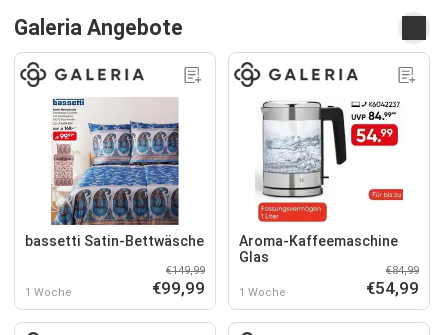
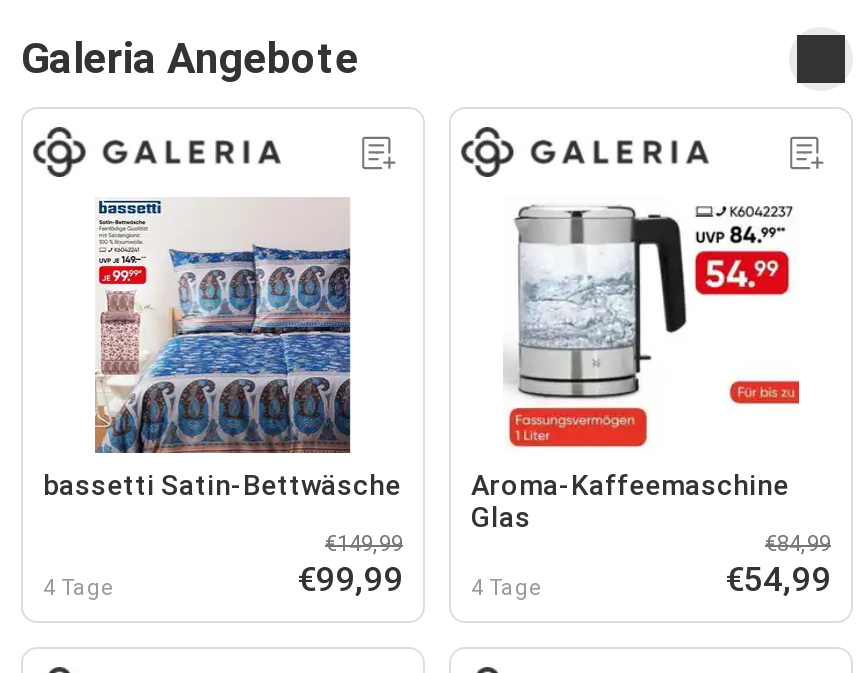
[25,285,72,298] 1 Woche -> [43,574,115,600] 4 Tage
[239,285,286,298] 1 Woche -> [471,574,543,600] 4 Tage

